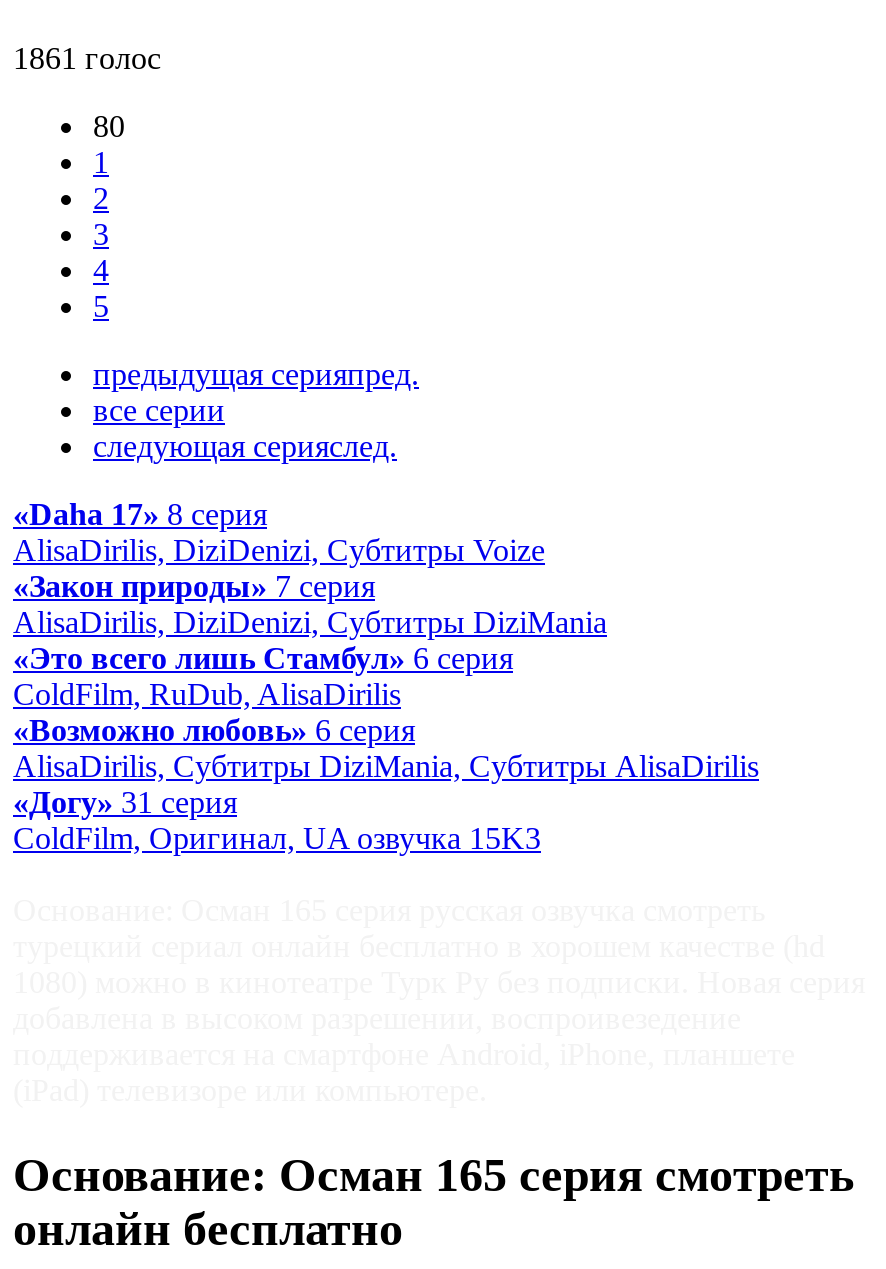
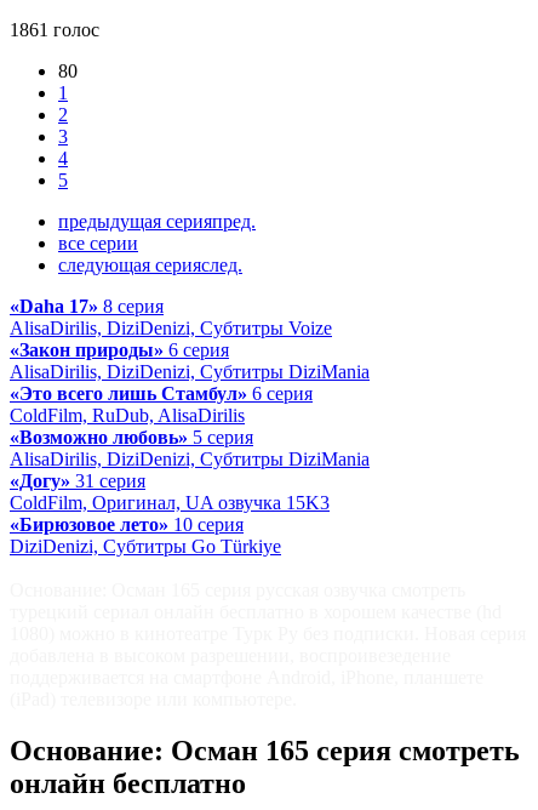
[13,569,375,603] «Закон природы» 7 серия -> [10,339,229,360] «Закон природы» 6 серия
[13,713,759,783] «Возможно любовь» 6 серия | AlisaDirilis, Субтитры DiziMania, Субтитры AlisaDirilis -> [10,427,370,469] «Возможно любовь» 5 серия | AlisaDirilis, DiziDenizi, Субтитры DiziMania
none -> [10,514,281,556] «Бирюзовое лето» 10 серия | DiziDenizi, Субтитры Go Türkiye

